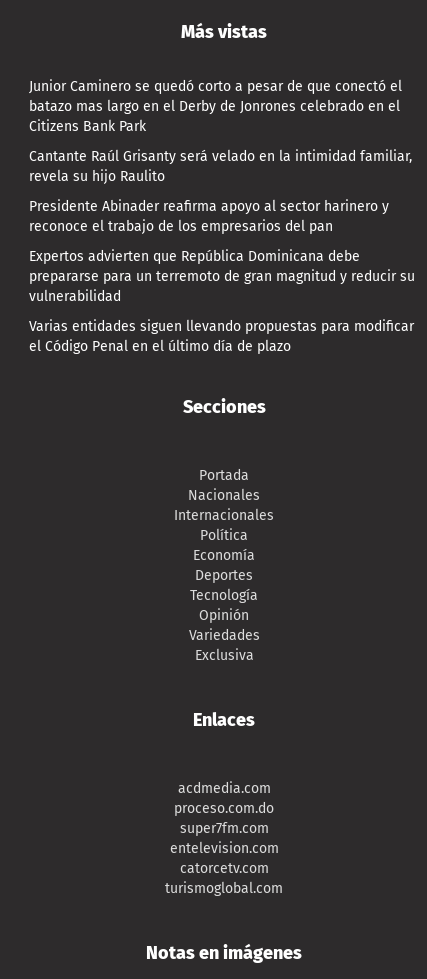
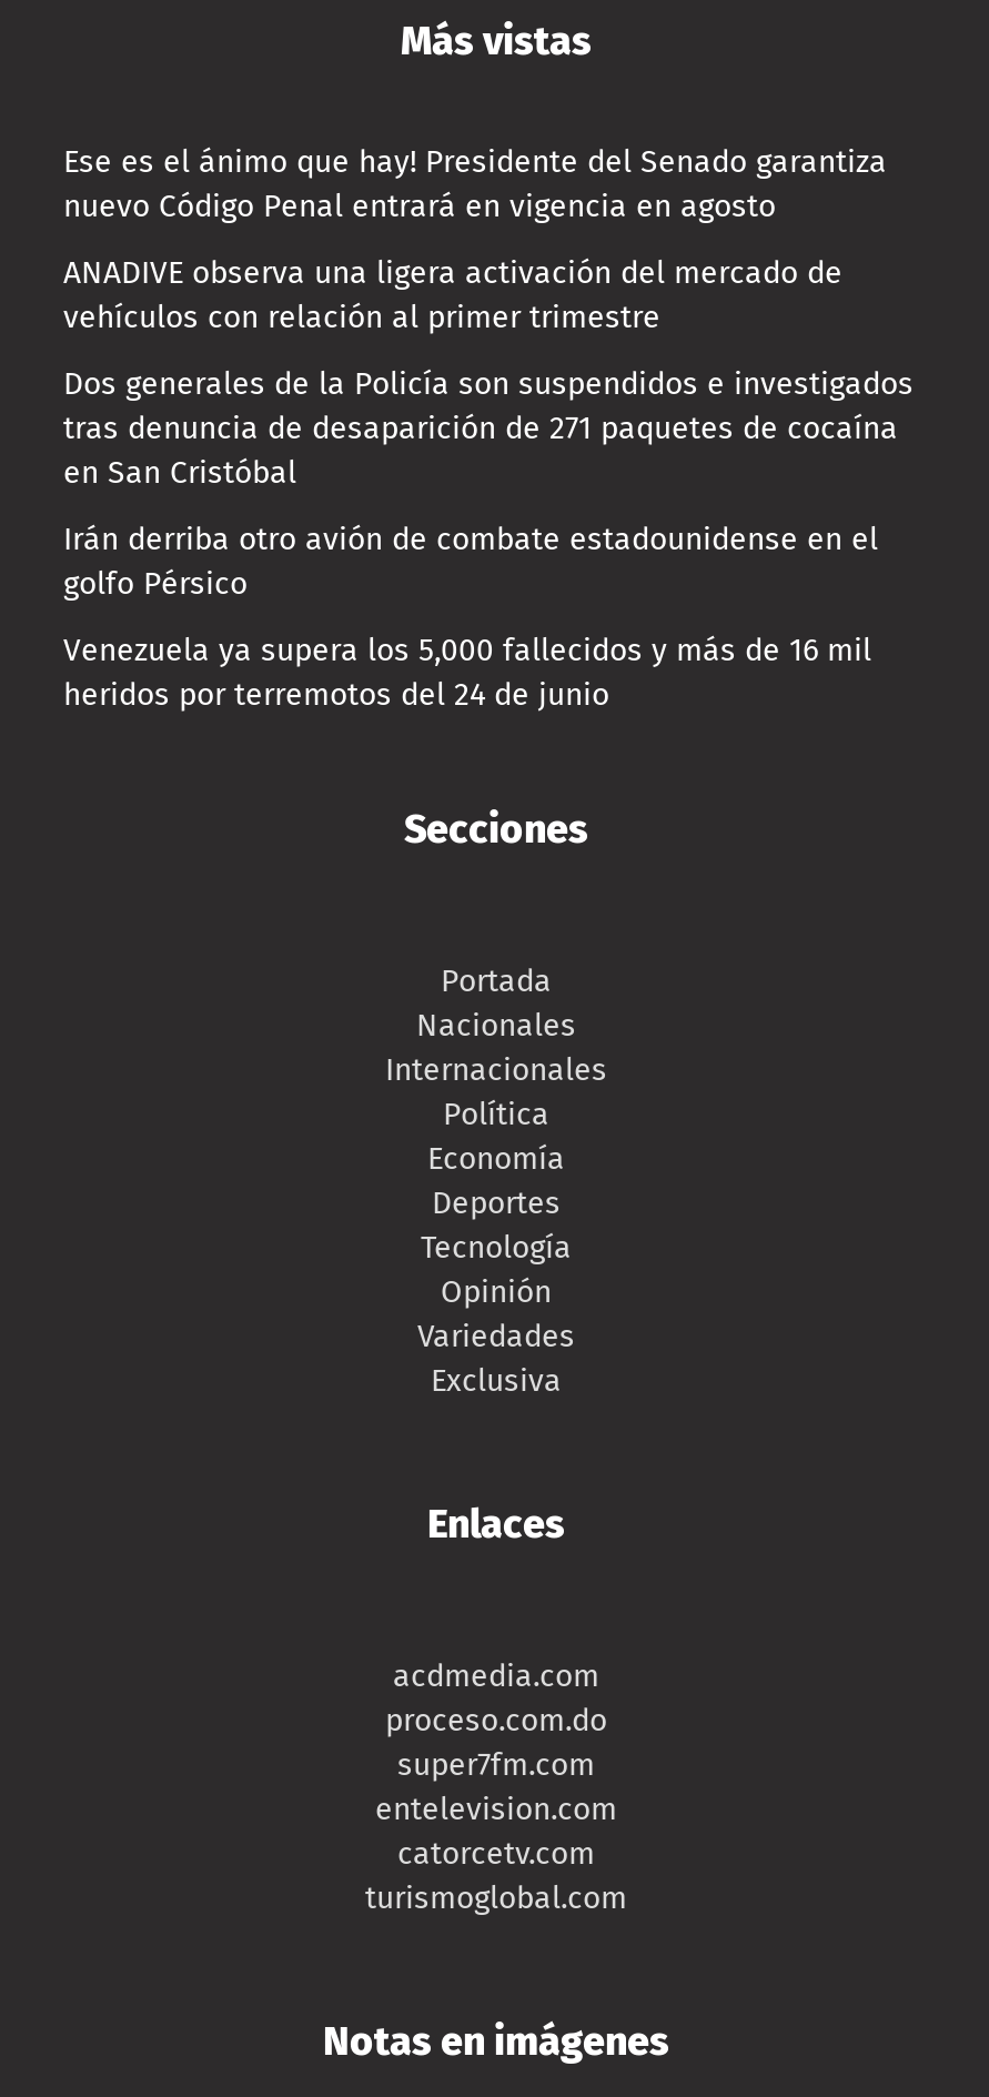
[29,78,402,135] Junior Caminero se quedó corto a pesar de que conectó el | batazo mas largo en el Derby de Jonrones celebrado en el | Citizens Bank Park -> [63,144,887,226] Ese es el ánimo que hay! Presidente del Senado garantiza | nuevo Código Penal entrará en vigencia en agosto
[29,148,412,185] Cantante Raúl Grisanty será velado en la intimidad familiar, | revela su hijo Raulito -> [63,255,842,337] ANADIVE observa una ligera activación del mercado de | vehículos con relación al primer trimestre
[29,198,389,235] Presidente Abinader reafirma apoyo al sector harinero y | reconoce el trabajo de los empresarios del pan -> [63,366,914,493] Dos generales de la Policía son suspendidos e investigados | tras denuncia de desaparición de 271 paquetes de cocaína | en San Cristóbal
[29,248,415,305] Expertos advierten que República Dominicana debe | prepararse para un terremoto de gran magnitud y reducir su | vulnerabilidad -> [63,522,878,604] Irán derriba otro avión de combate estadounidense en el | golfo Pérsico
[29,318,414,355] Varias entidades siguen llevando propuestas para modificar | el Código Penal en el último día de plazo -> [63,633,871,715] Venezuela ya supera los 5,000 fallecidos y más de 16 mil | heridos por terremotos del 24 de junio

